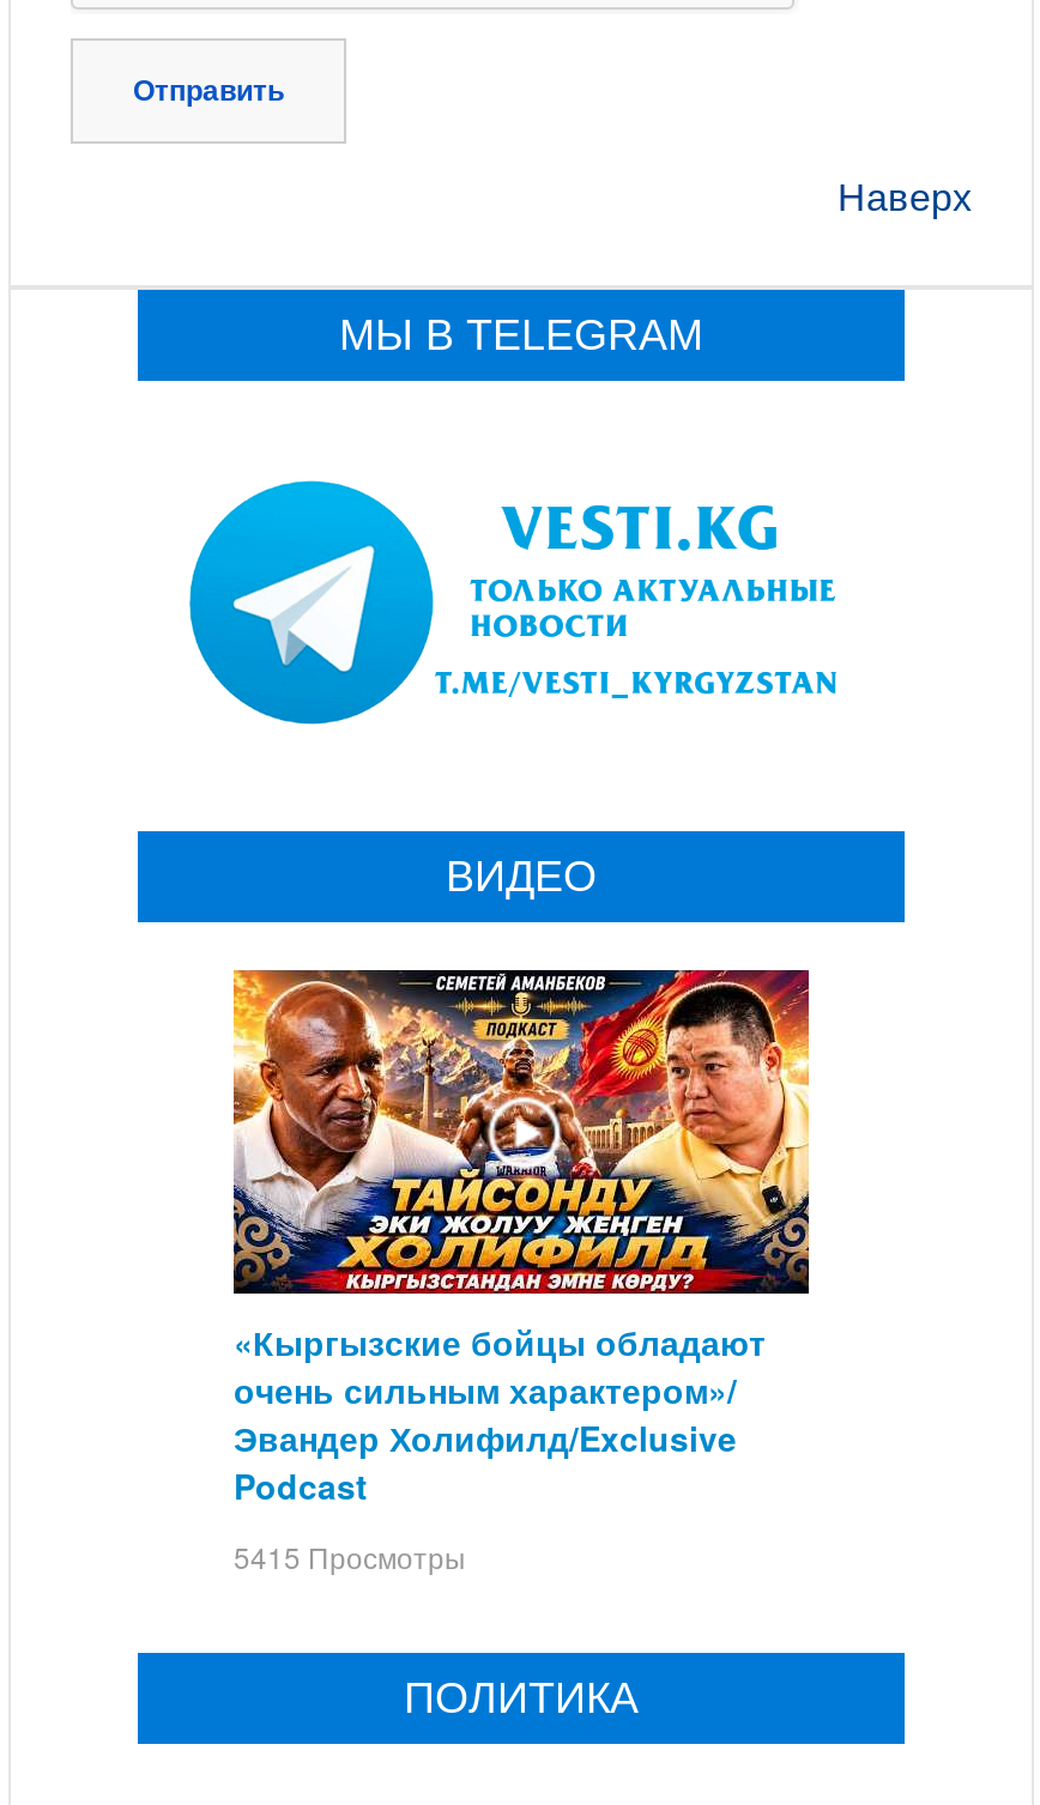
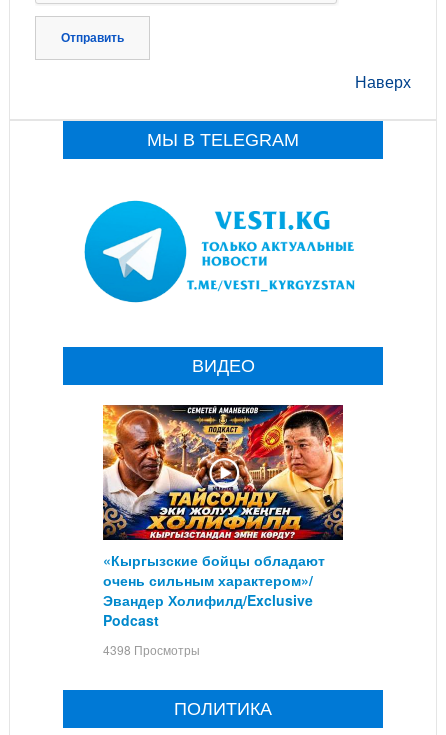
[234,1535,466,1576] 5415 Просмотры -> [103,641,200,658] 4398 Просмотры

